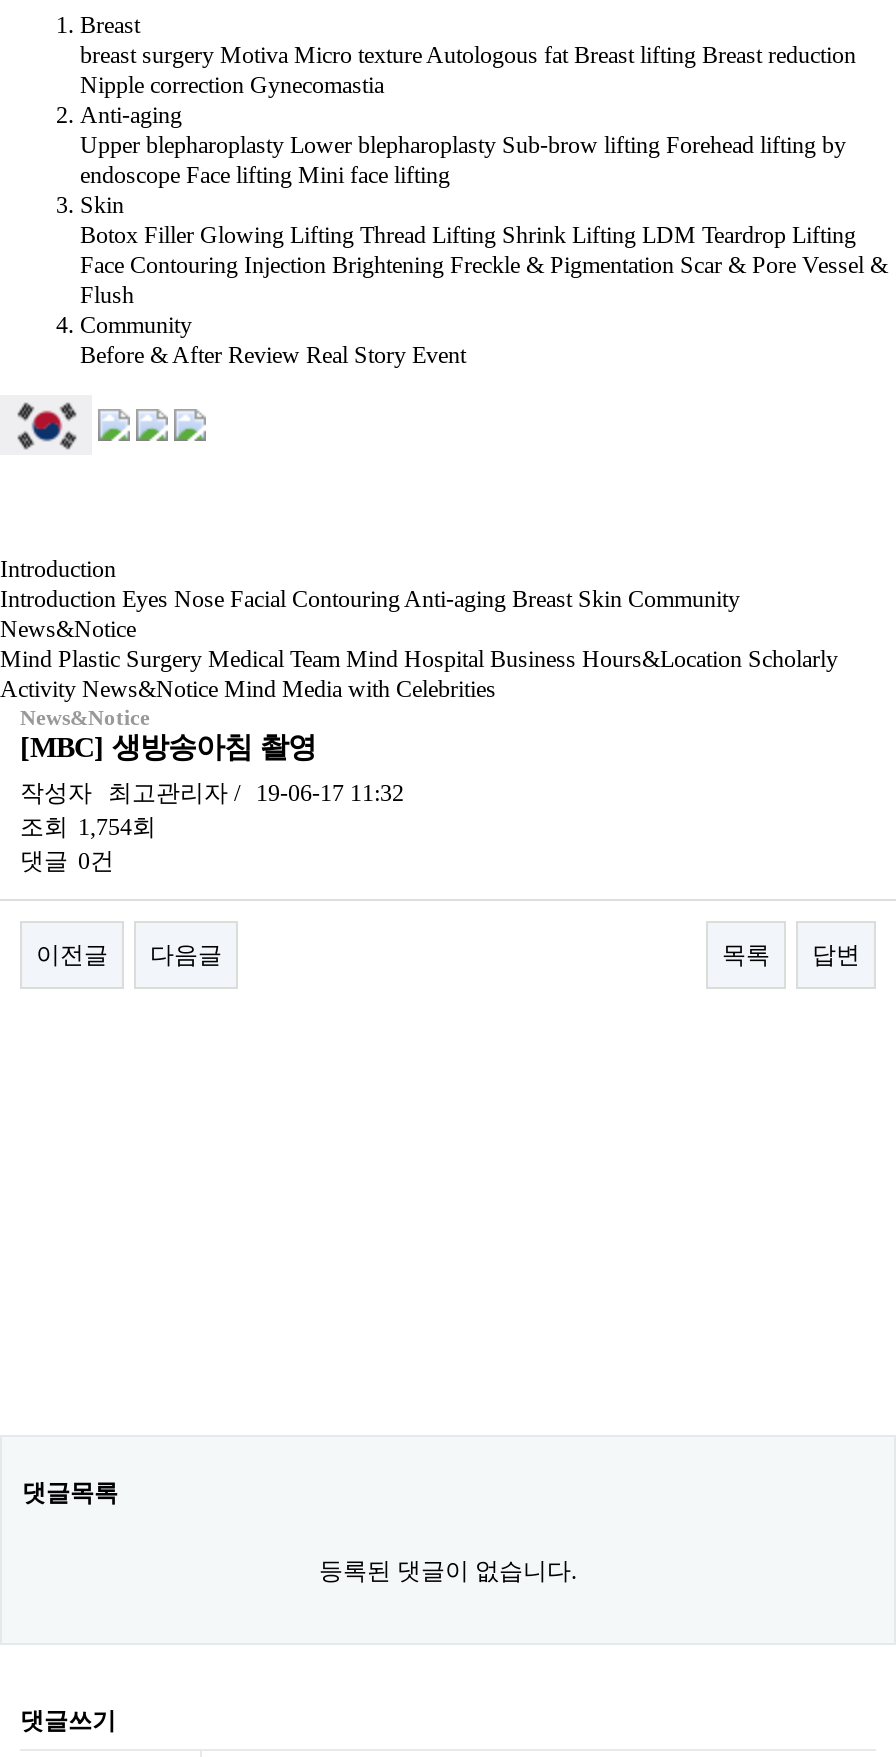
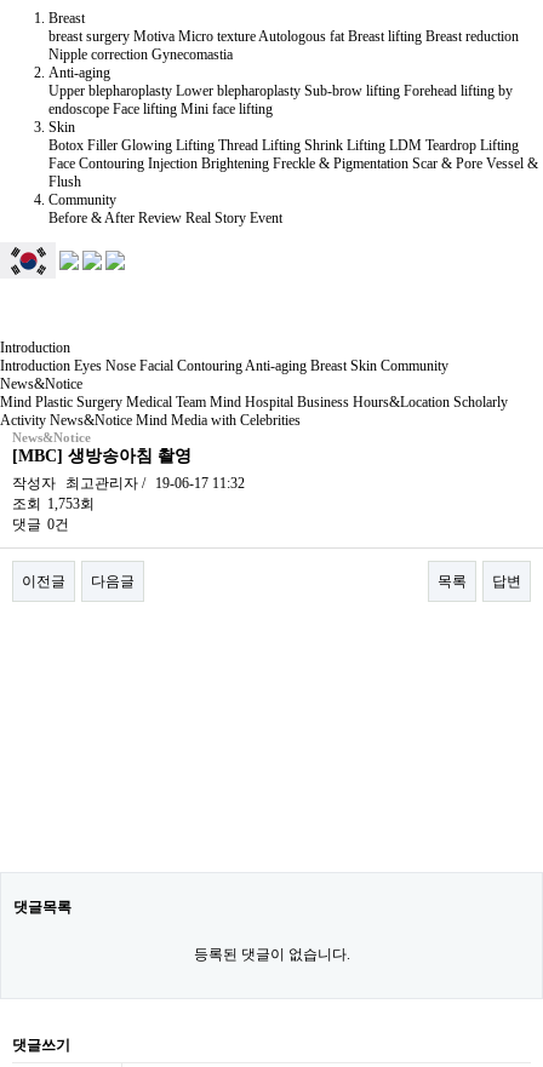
[20,813,156,841] 조회 1,754회 -> [12,495,95,512] 조회 1,753회

